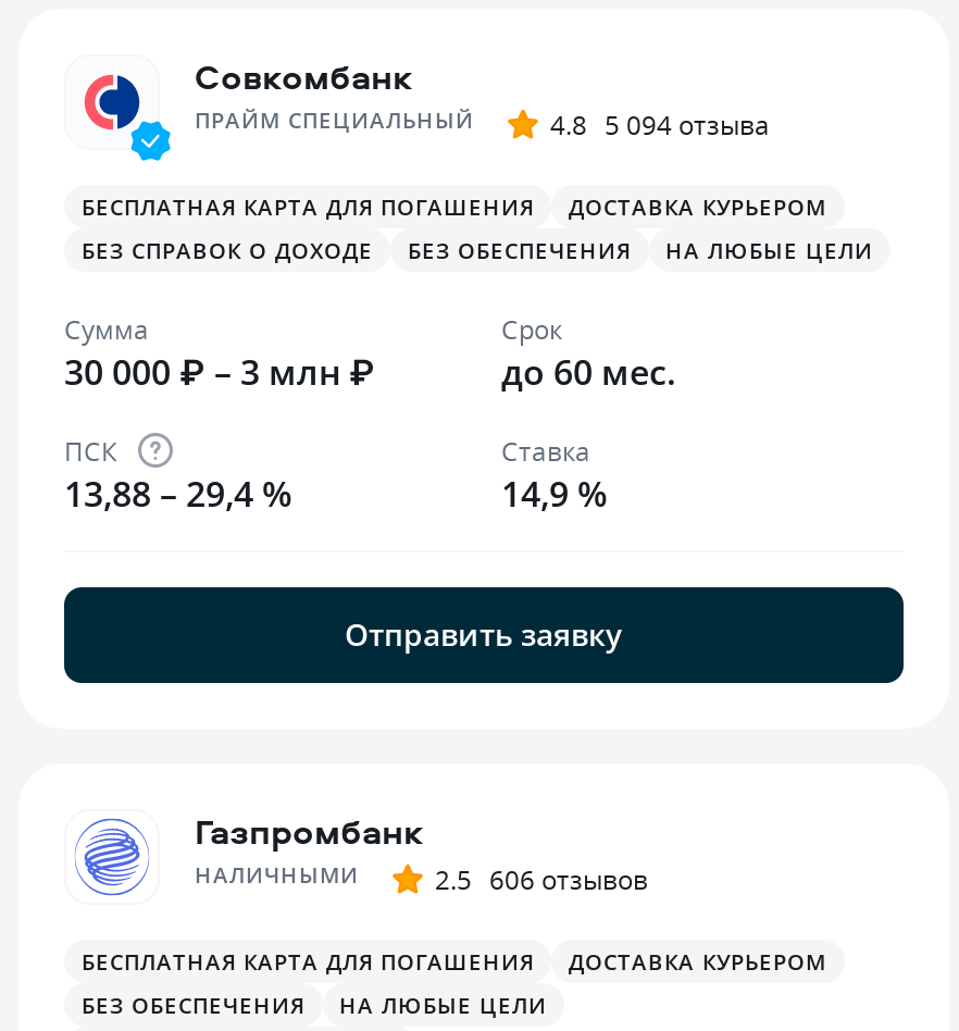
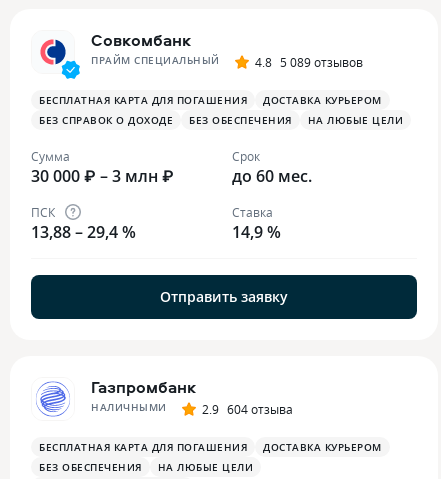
[550,107,770,142] 4.8 5 094 отзыва -> [254,54,362,70] 4.8 5 089 отзывов
[435,862,648,897] 2.5 606 отзывов -> [201,401,292,417] 2.9 604 отзыва

